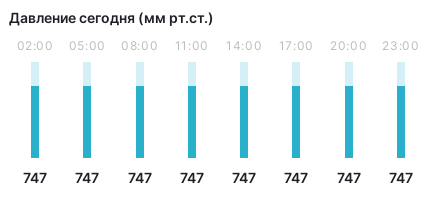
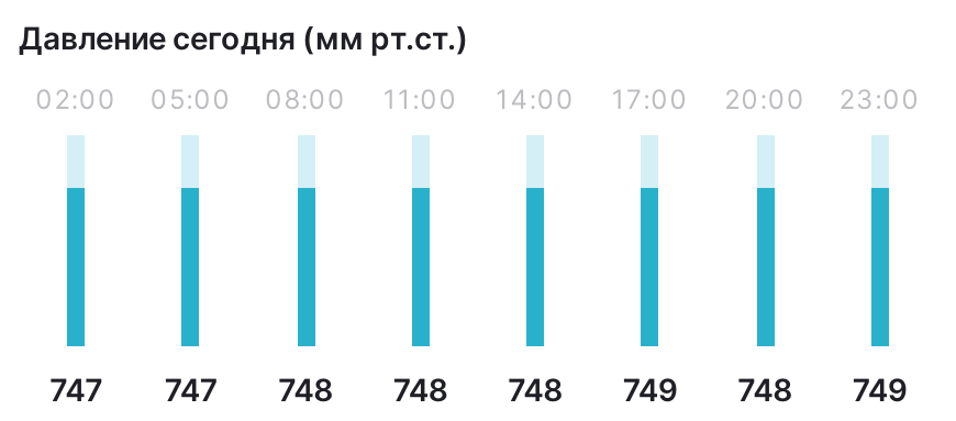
[128,169,152,186] 747 -> [278,370,333,408] 748
[180,169,204,186] 747 -> [393,370,448,408] 748
[232,169,256,186] 747 -> [508,370,563,408] 748
[284,169,308,186] 747 -> [623,370,678,408] 749
[337,169,361,186] 747 -> [738,370,792,408] 748
[389,169,413,186] 747 -> [852,370,907,408] 749

